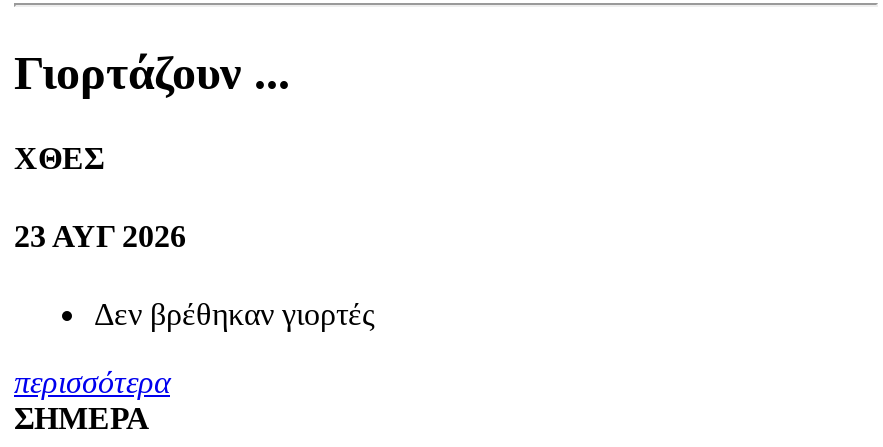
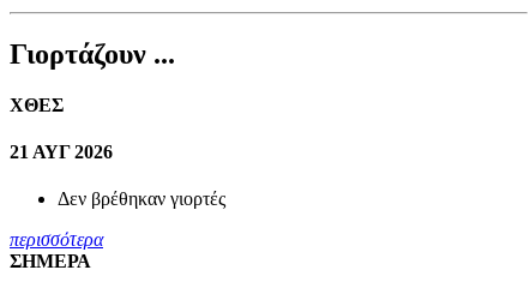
[14,219,186,253] 23 ΑΥΓ 2026 -> [10,142,113,162] 21 ΑΥΓ 2026

